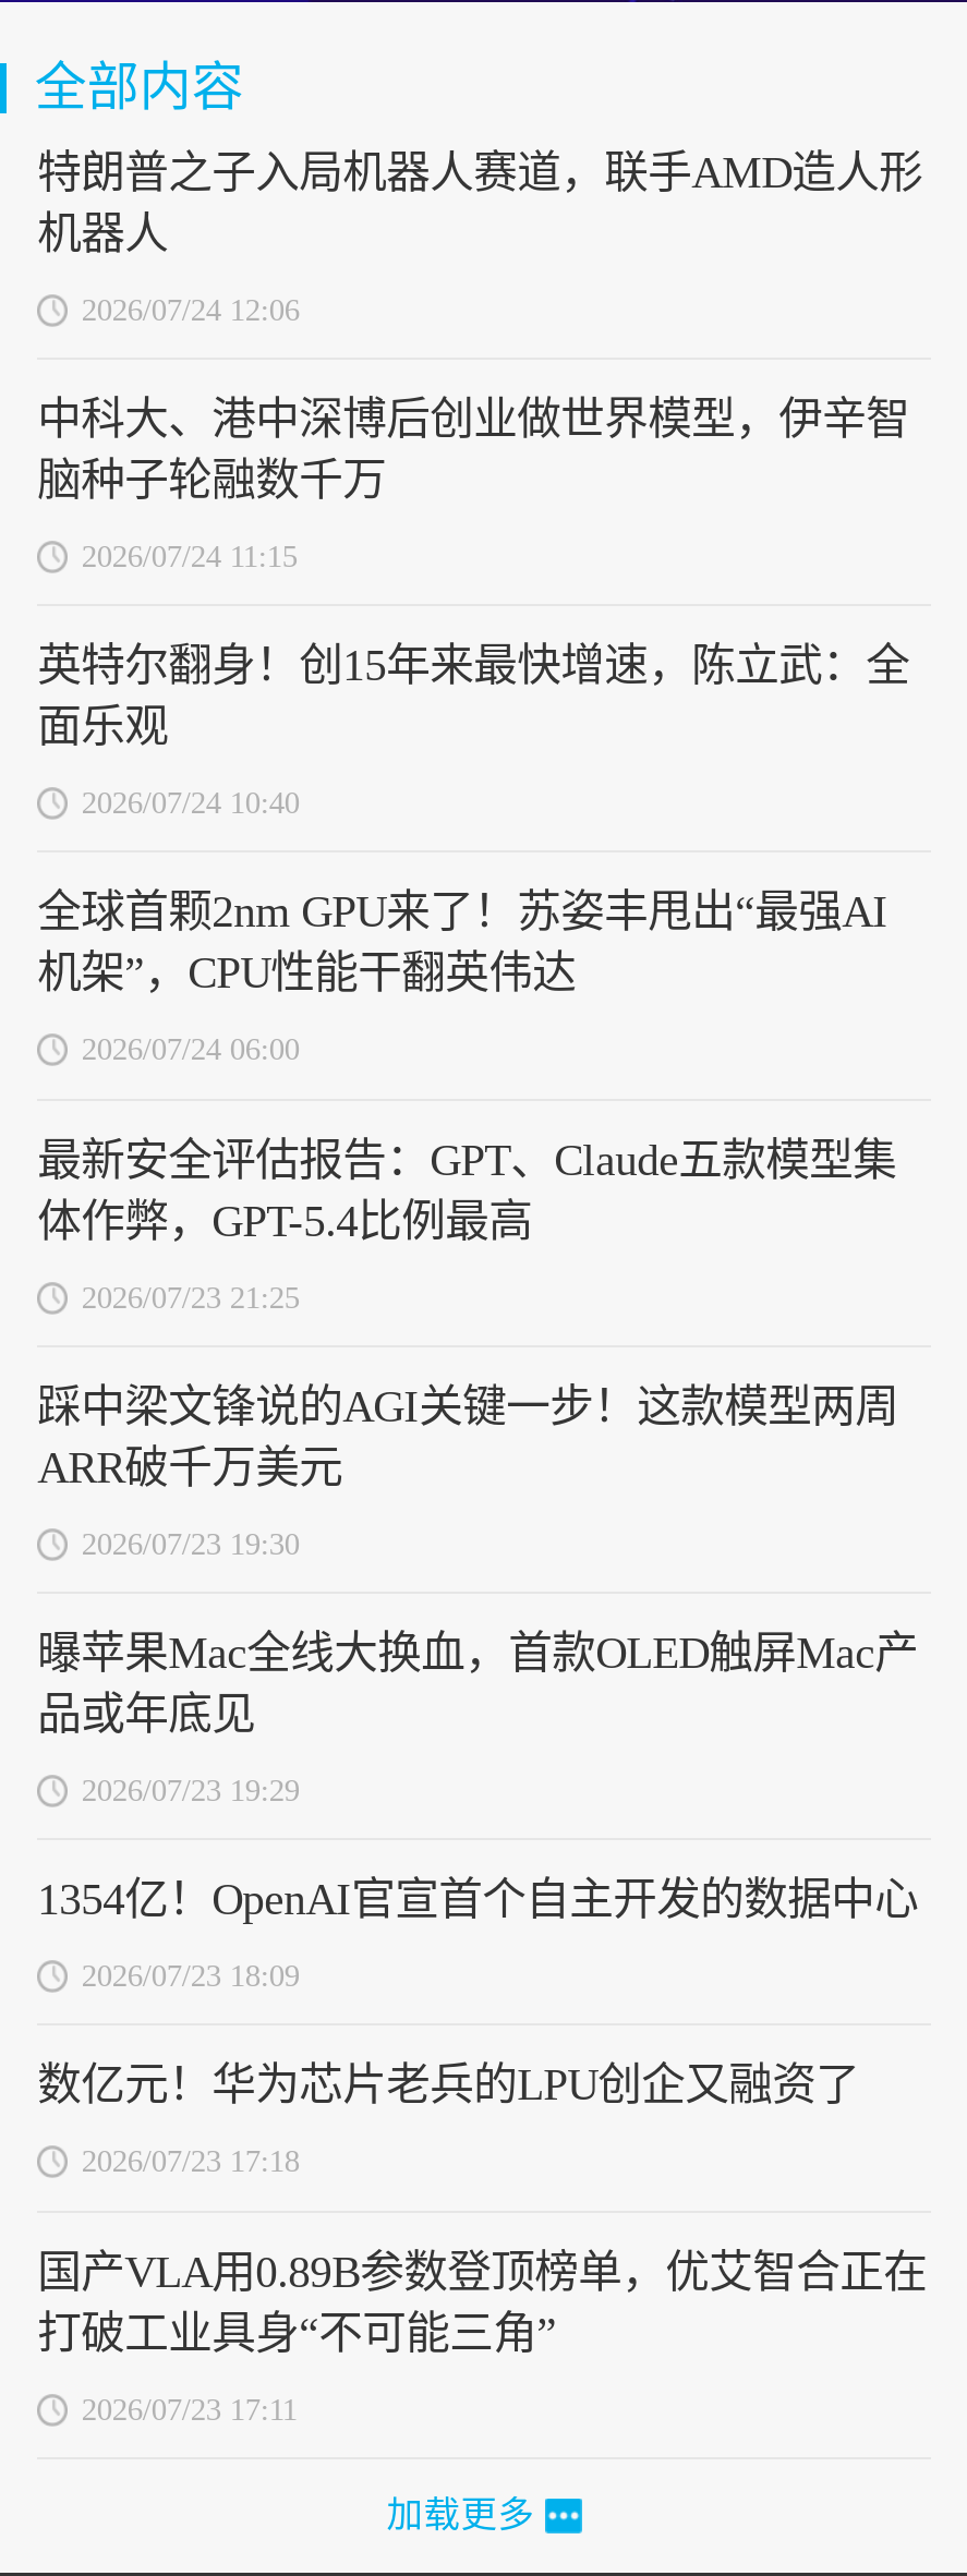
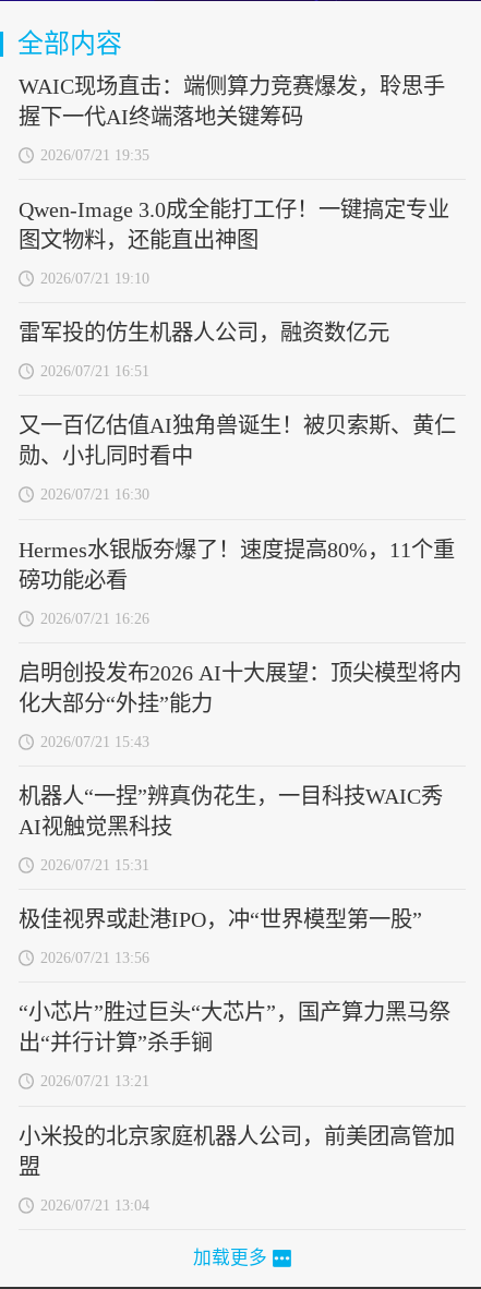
[37,148,923,257] 特朗普之子入局机器人赛道，联手AMD造人形 | 机器人 -> [19,74,445,128] WAIC现场直击：端侧算力竞赛爆发，聆思手 | 握下一代AI终端落地关键筹码
[82,292,300,327] 2026/07/24 12:06 -> [41,146,150,163] 2026/07/21 19:35
[37,395,909,504] 中科大、港中深博后创业做世界模型，伊辛智 | 脑种子轮融数千万 -> [19,197,449,252] Qwen-Image 3.0成全能打工仔！一键搞定专业 | 图文物料，还能直出神图
[82,539,297,573] 2026/07/24 11:15 -> [41,269,150,287] 2026/07/21 19:10
[37,641,909,750] 英特尔翻身！创15年来最快增速，陈立武：全 | 面乐观 -> [19,321,389,345] 雷军投的仿生机器人公司，融资数亿元
[82,785,300,820] 2026/07/24 10:40 -> [41,362,150,380] 2026/07/21 16:51
[37,888,888,997] 全球首颗2nm GPU来了！苏姿丰甩出“最强AI | 机架”，CPU性能干翻英伟达 -> [19,414,456,468] 又一百亿估值AI独角兽诞生！被贝索斯、黄仁 | 勋、小扎同时看中
[82,1032,300,1067] 2026/07/24 06:00 -> [41,486,150,503] 2026/07/21 16:30
[37,1135,896,1244] 最新安全评估报告：GPT、Claude五款模型集 | 体作弊，GPT-5.4比例最高 -> [19,537,455,592] Hermes水银版夯爆了！速度提高80%，11个重 | 磅功能必看
[82,1279,300,1314] 2026/07/23 21:25 -> [41,609,150,627] 2026/07/21 16:26
[37,1382,899,1491] 踩中梁文锋说的AGI关键一步！这款模型两周 | ARR破千万美元 -> [19,661,461,715] 启明创投发布2026 AI十大展望：顶尖模型将内 | 化大部分“外挂”能力
[82,1526,300,1561] 2026/07/23 19:30 -> [41,733,150,750] 2026/07/21 15:43
[37,1629,918,1738] 曝苹果Mac全线大换血，首款OLED触屏Mac产 | 品或年底见 -> [19,784,443,839] 机器人“一捏”辨真伪花生，一目科技WAIC秀 | AI视触觉黑科技
[82,1773,300,1807] 2026/07/23 19:29 -> [41,856,150,874] 2026/07/21 15:31
[37,1876,918,1924] 1354亿！OpenAI官宣首个自主开发的数据中心 -> [19,908,422,932] 极佳视界或赴港IPO，冲“世界模型第一股”
[82,1958,300,1993] 2026/07/23 18:09 -> [41,949,150,966] 2026/07/21 13:56
[37,2061,859,2109] 数亿元！华为芯片老兵的LPU创企又融资了 -> [19,1001,451,1055] “小芯片”胜过巨头“大芯片”，国产算力黑马祭 | 出“并行计算”杀手锏
[82,2144,300,2179] 2026/07/23 17:18 -> [41,1072,150,1090] 2026/07/21 13:21
[37,2247,927,2356] 国产VLA用0.89B参数登顶榜单，优艾智合正在 | 打破工业具身“不可能三角” -> [19,1124,455,1179] 小米投的北京家庭机器人公司，前美团高管加 | 盟
[82,2391,297,2426] 2026/07/23 17:11 -> [41,1196,150,1213] 2026/07/21 13:04

